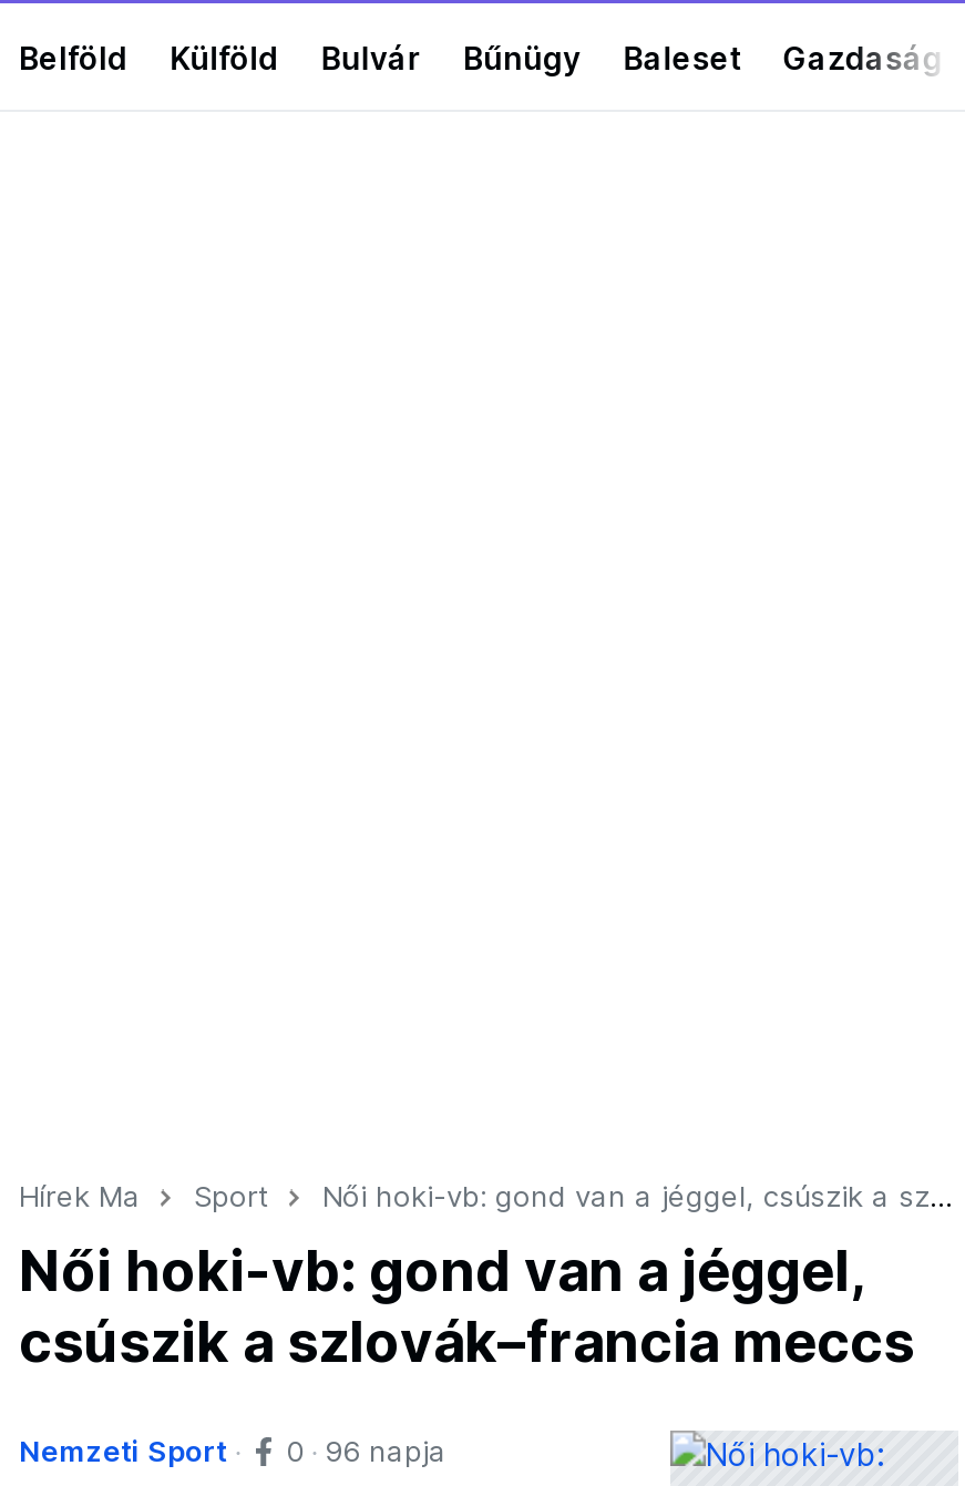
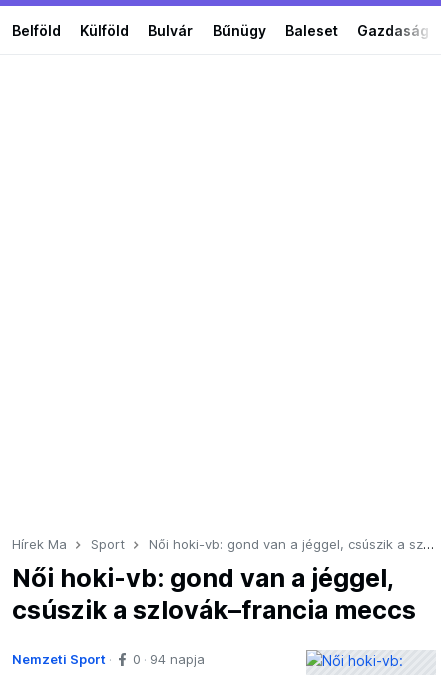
[19,1433,446,1469] Nemzeti Sport 0 96 napja -> [12,651,205,667] Nemzeti Sport 0 94 napja

